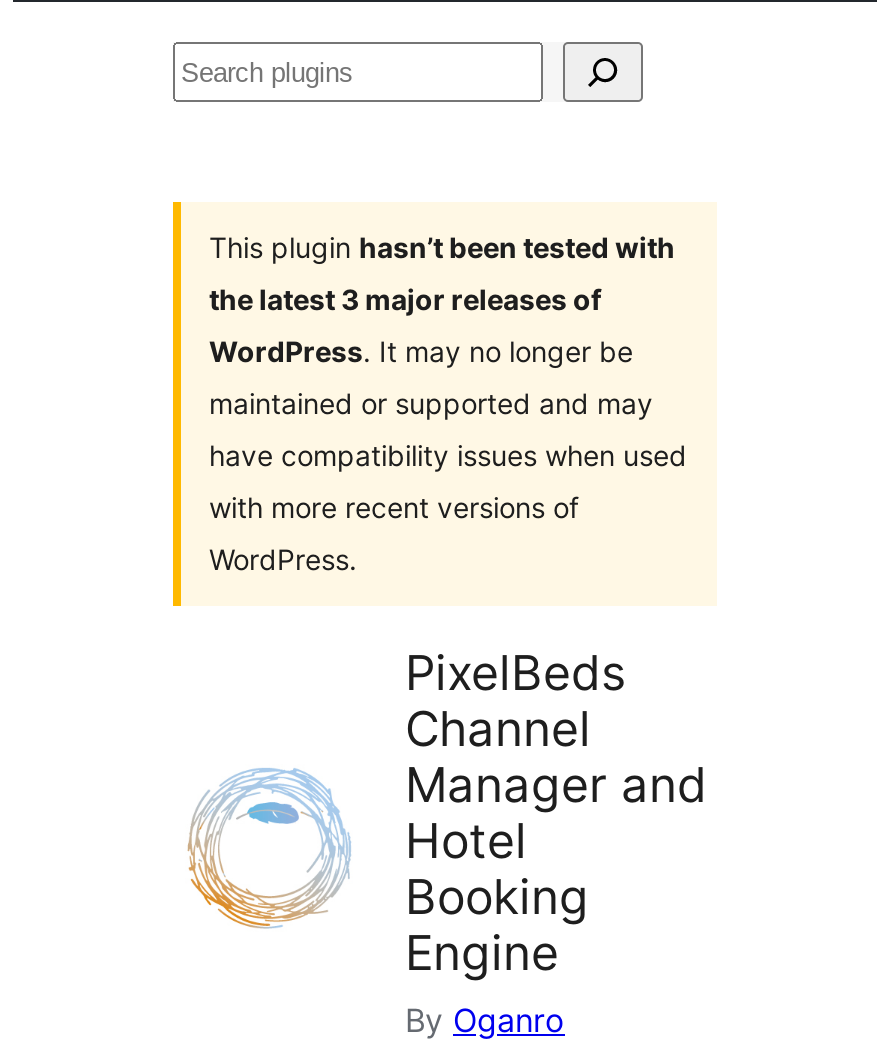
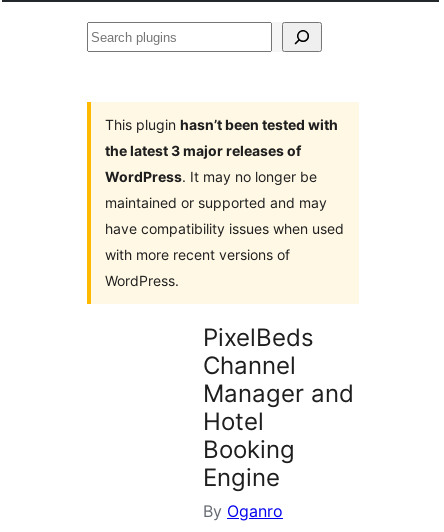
[185,766,353,930] [image] -> none

